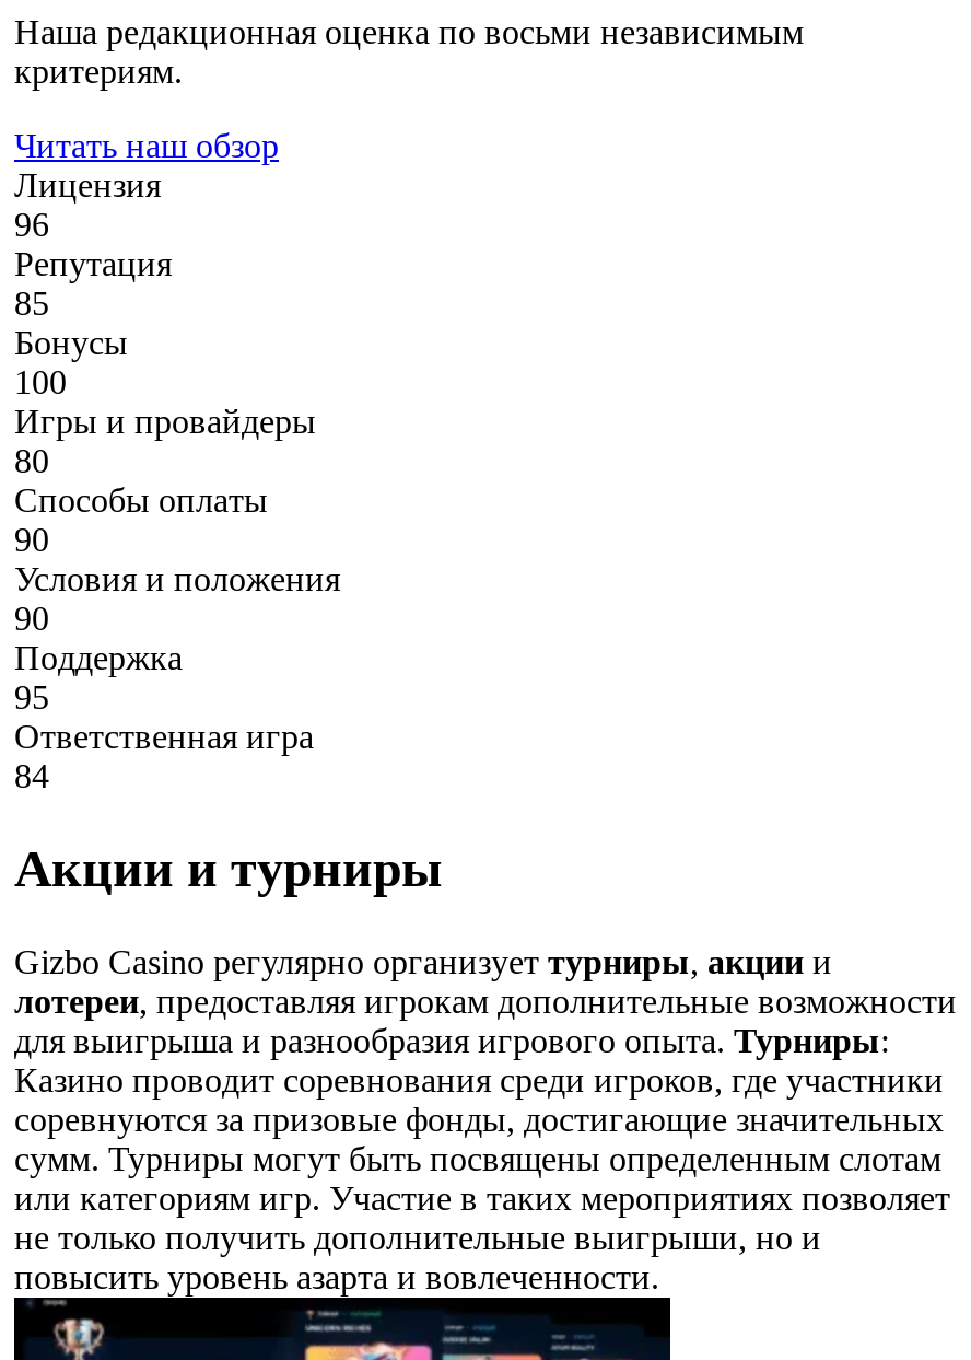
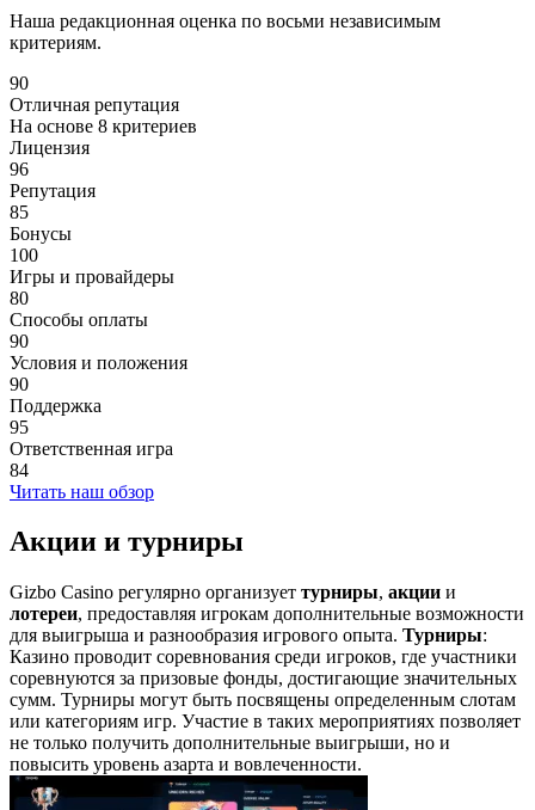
none -> [10,72,197,136] 90 | Отличная репутация | На основе 8 критериев
moved [14,127,279,164] -> [10,481,154,501]: Читать наш обзор

